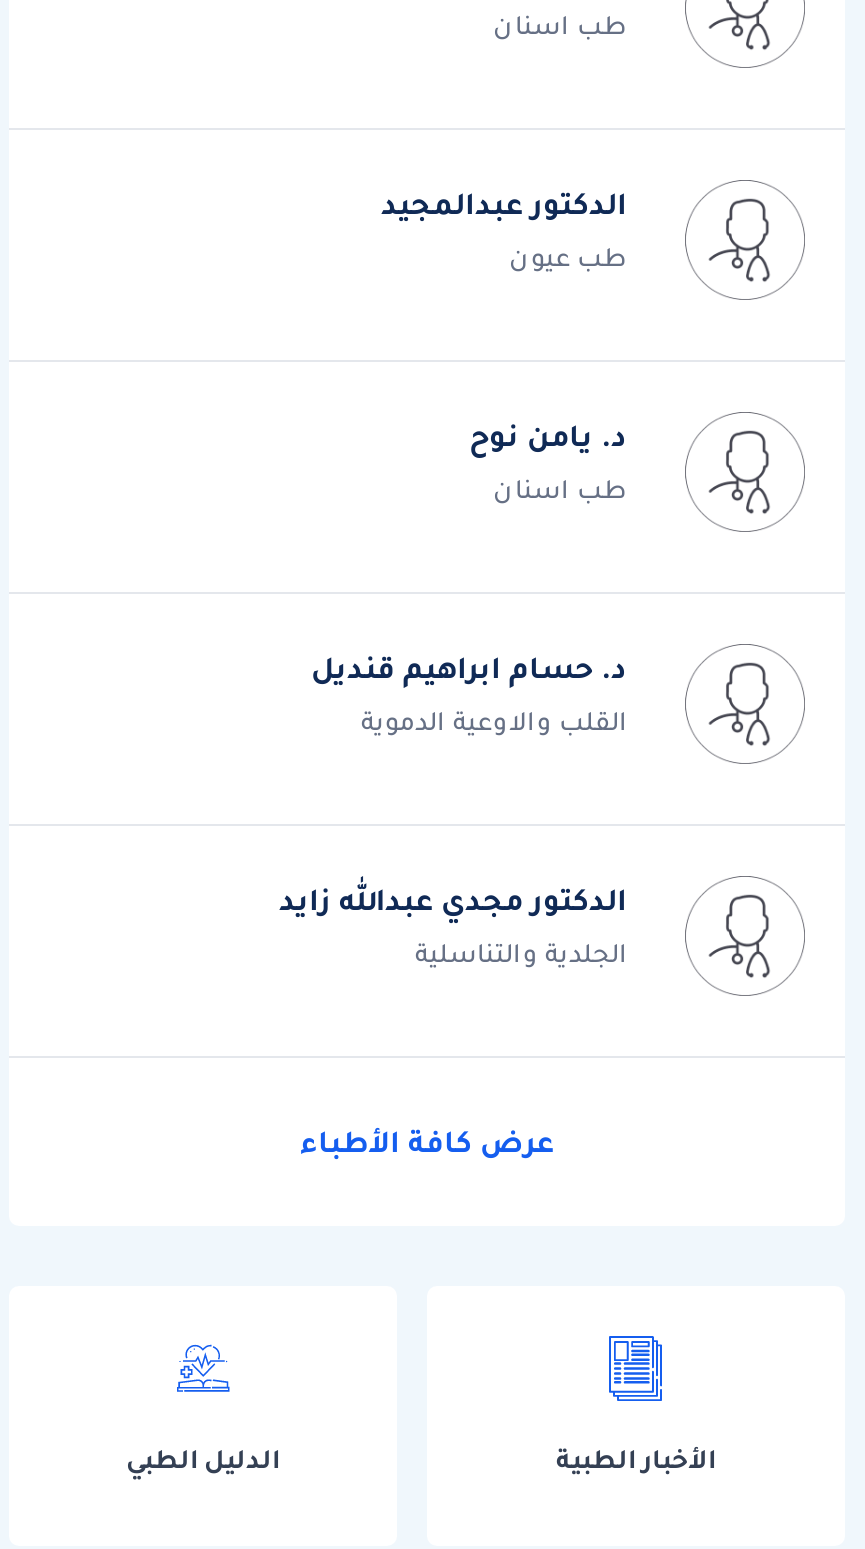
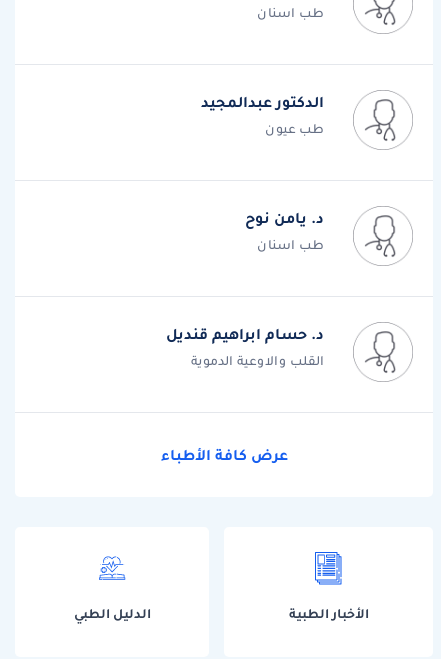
[279,876,627,972] الدكتور مجدي عبدالله زايد | الجلدية والتناسلية -> none

